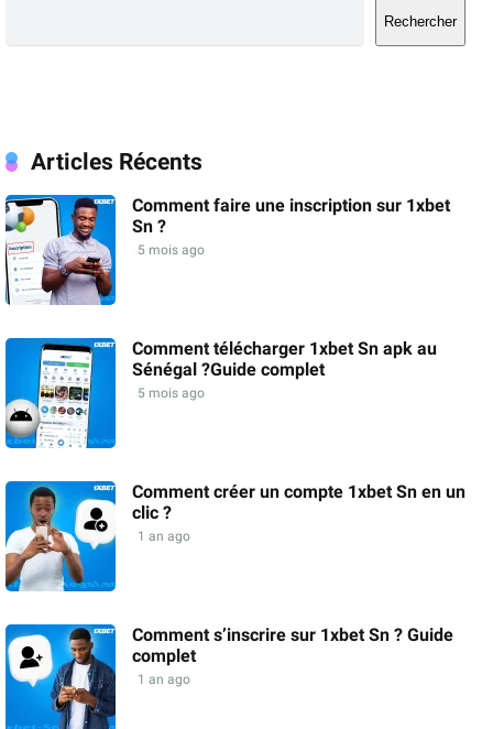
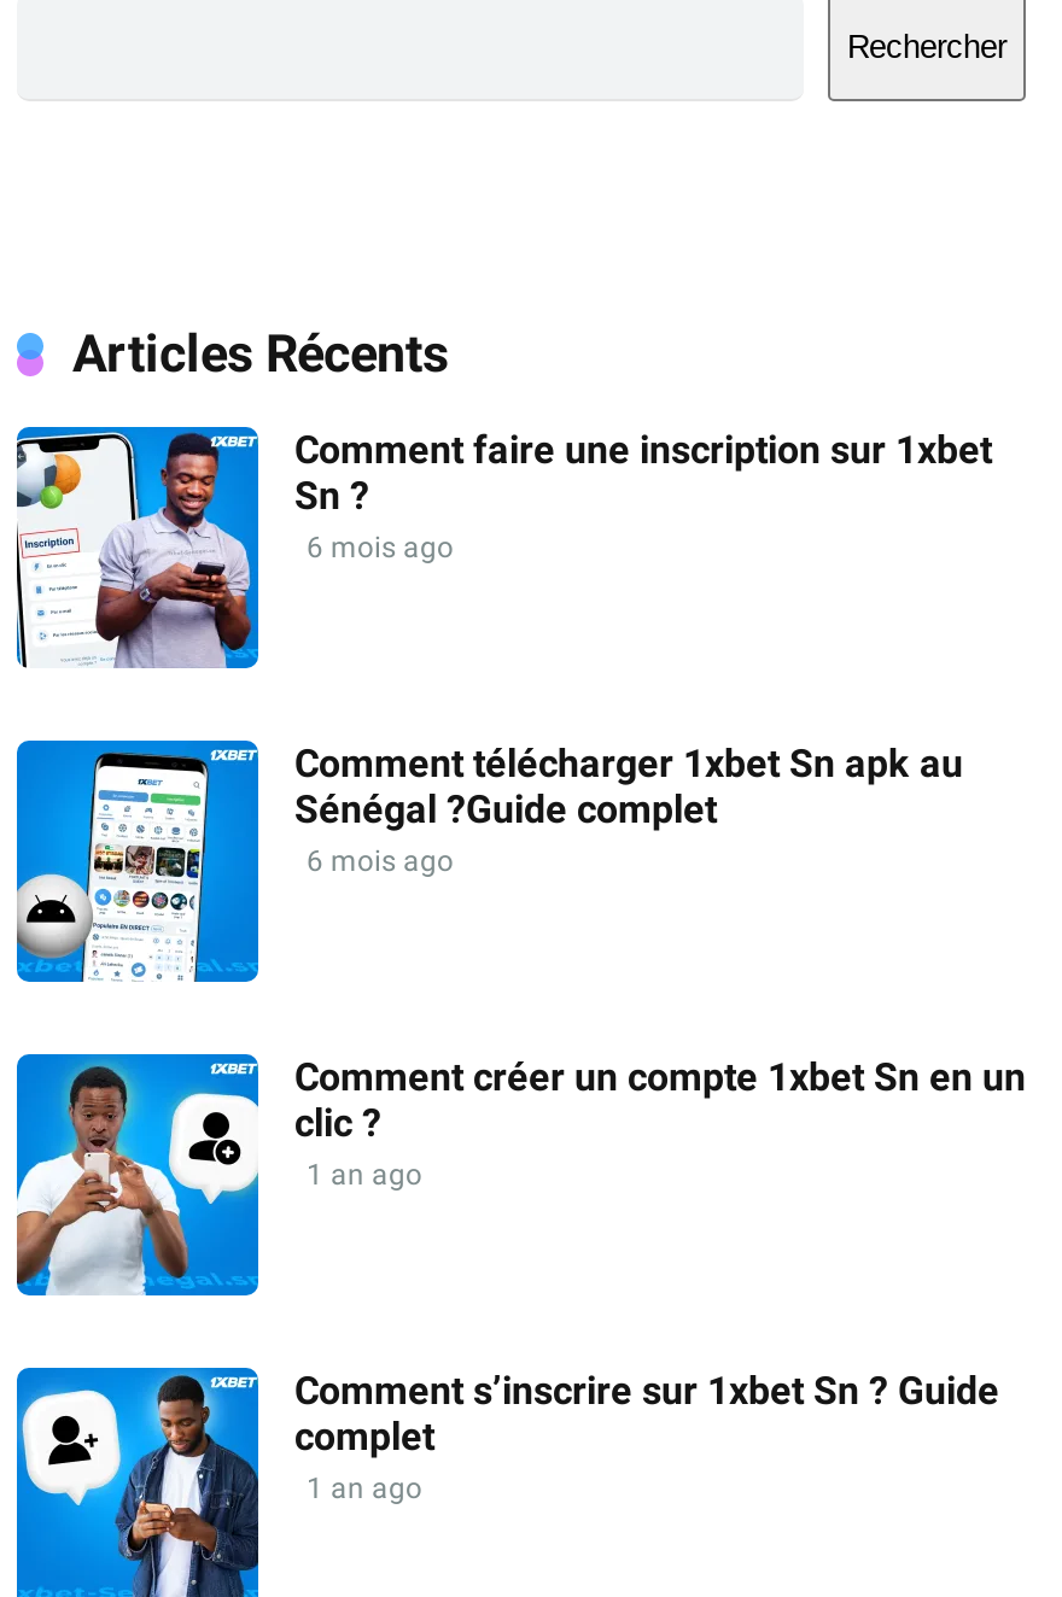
[138,242,205,258] 5 mois ago -> [307,531,454,564] 6 mois ago
[138,385,205,401] 5 mois ago -> [307,844,454,878] 6 mois ago

